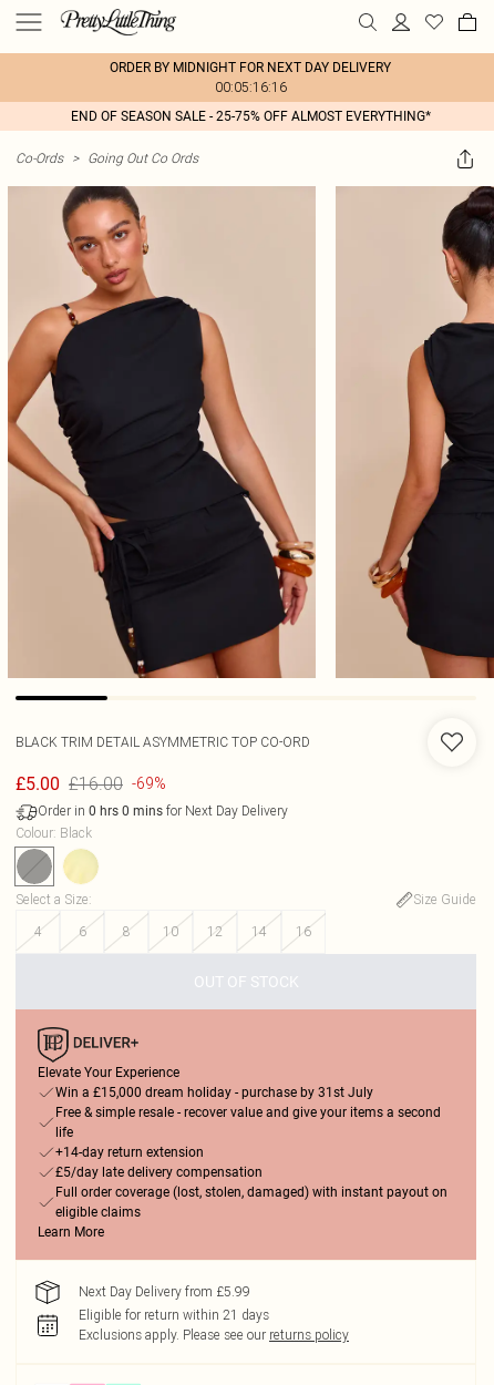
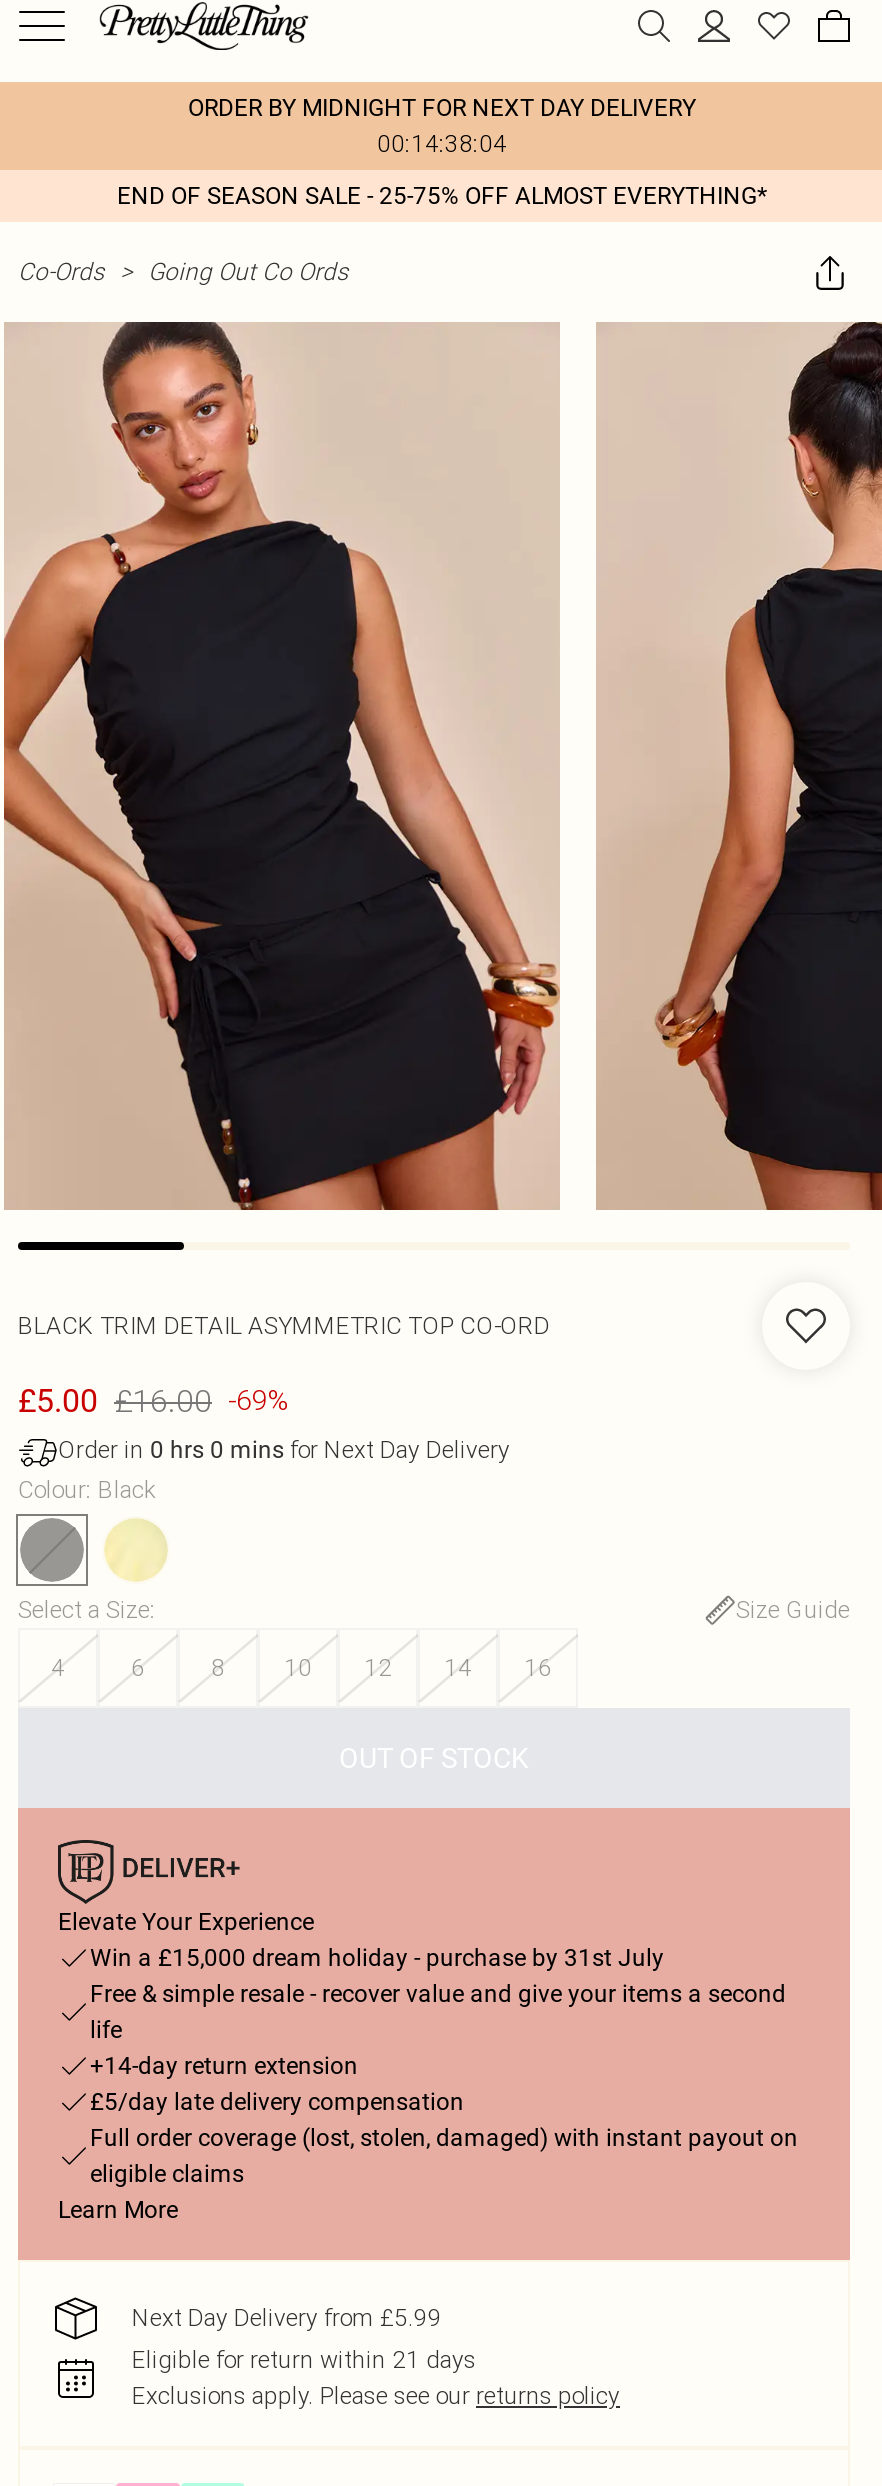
[214,79,286,95] 00:05:16:16 -> [377,128,507,158] 00:14:38:04

